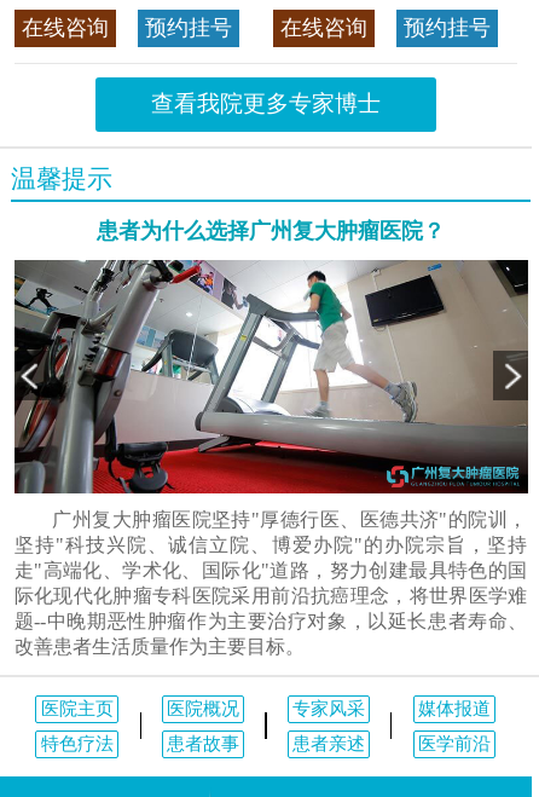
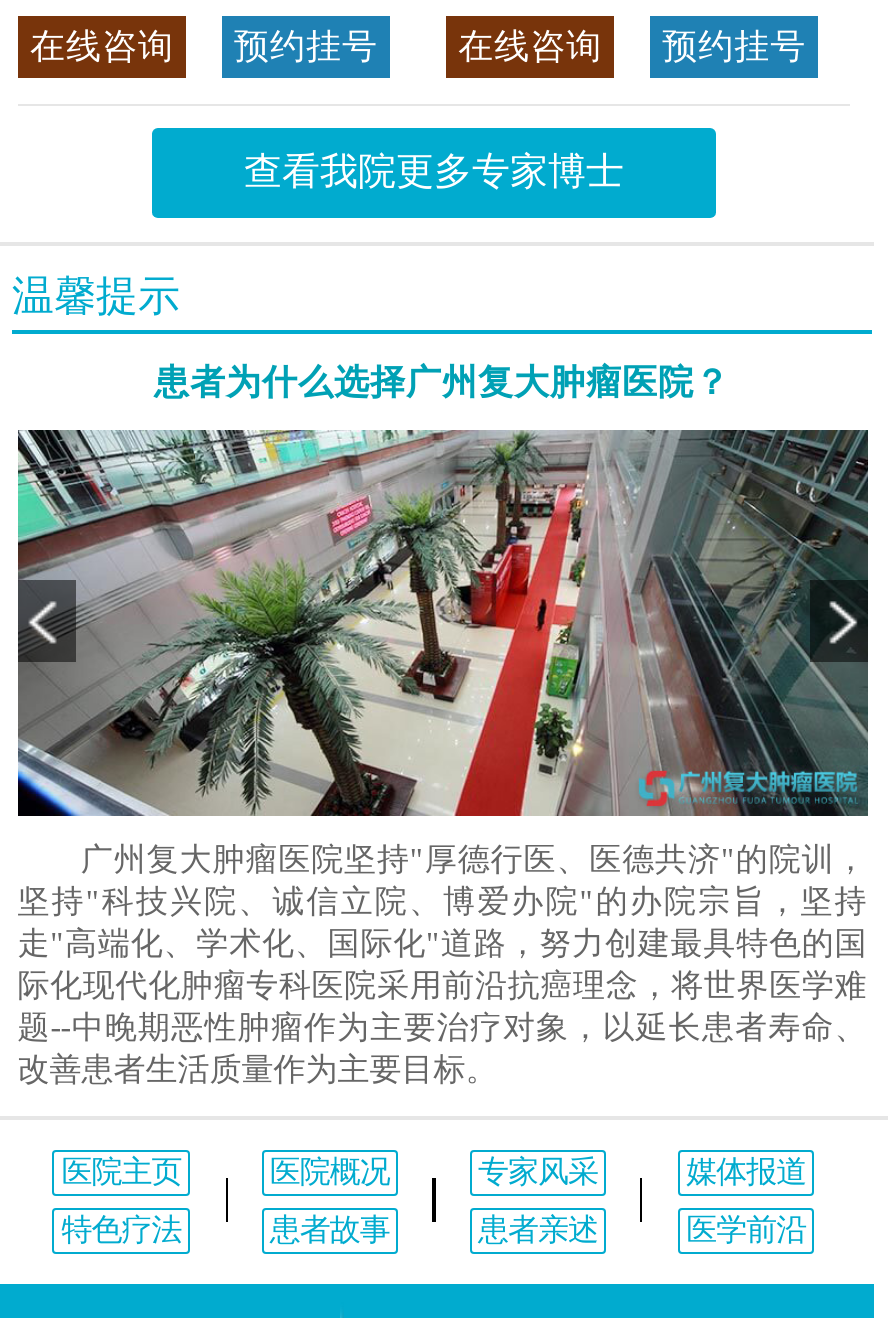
[13,259,528,495] [image] -> [16,428,870,818] [image]

